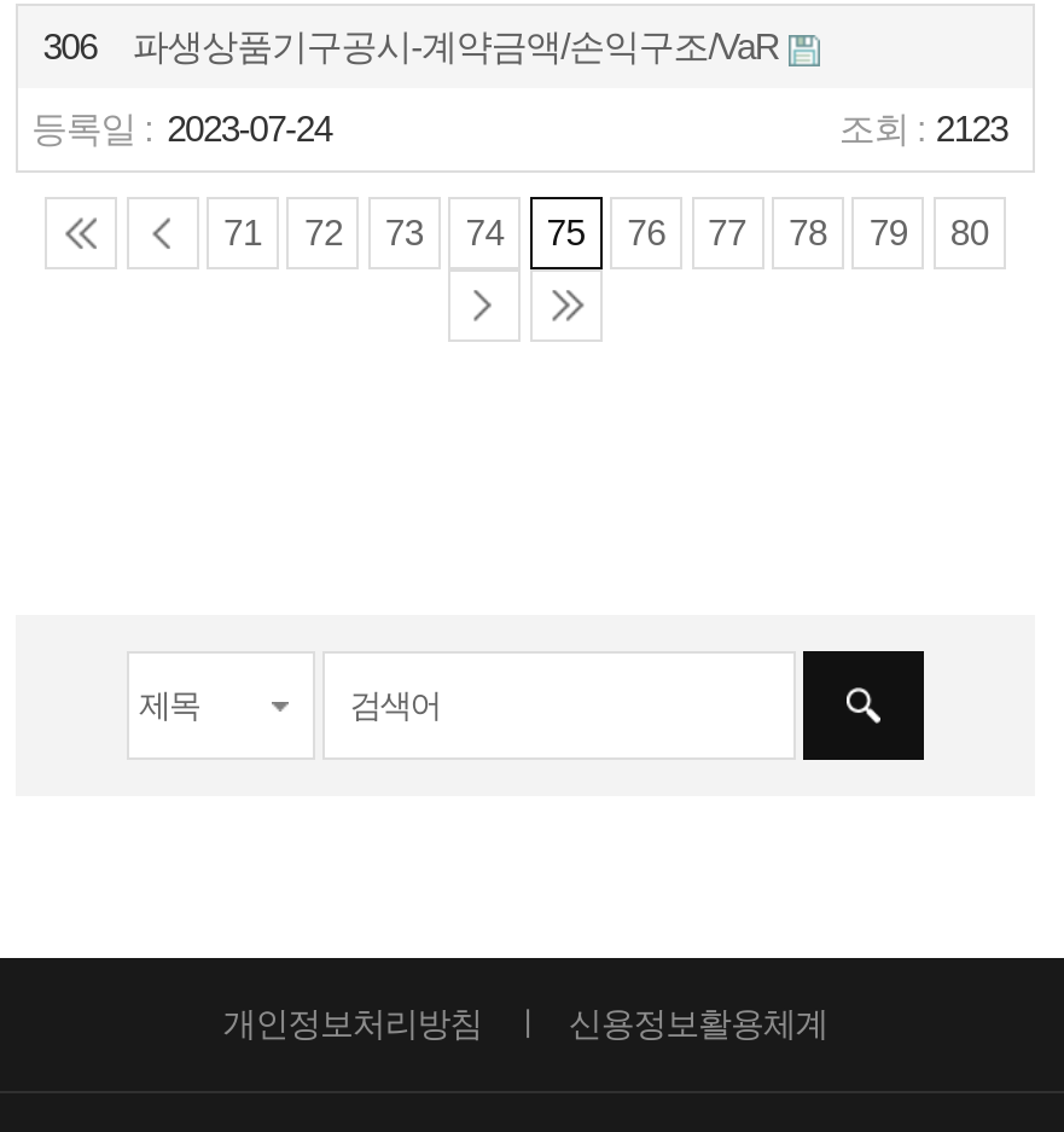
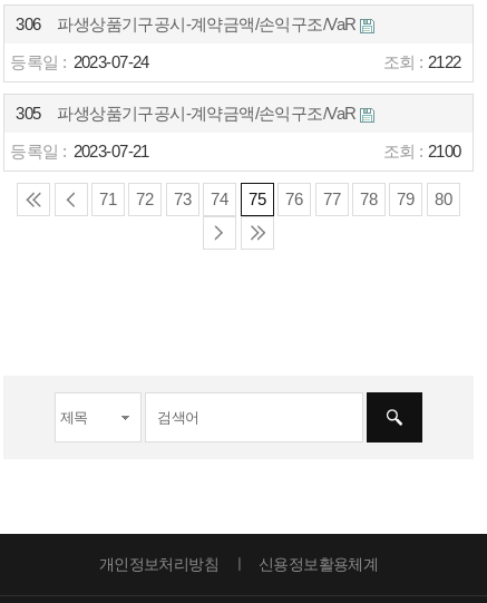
[936,110,1007,149] 2123 -> [16,54,461,161] 2122 | 305 | 파생상품기구공시-계약금액/손익구조/VaR | 2023-07-21 | 2100

